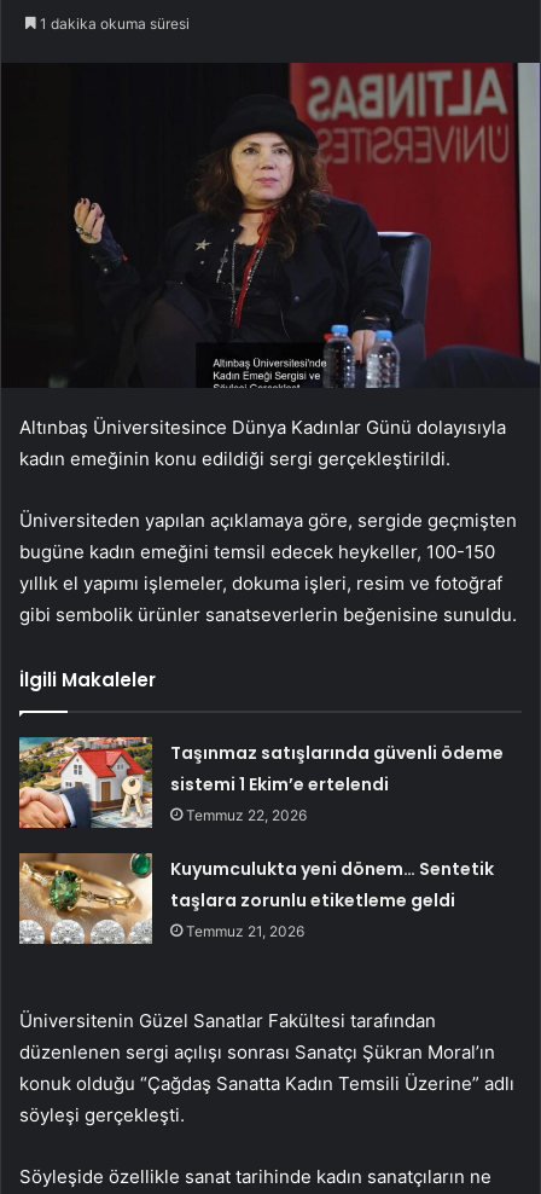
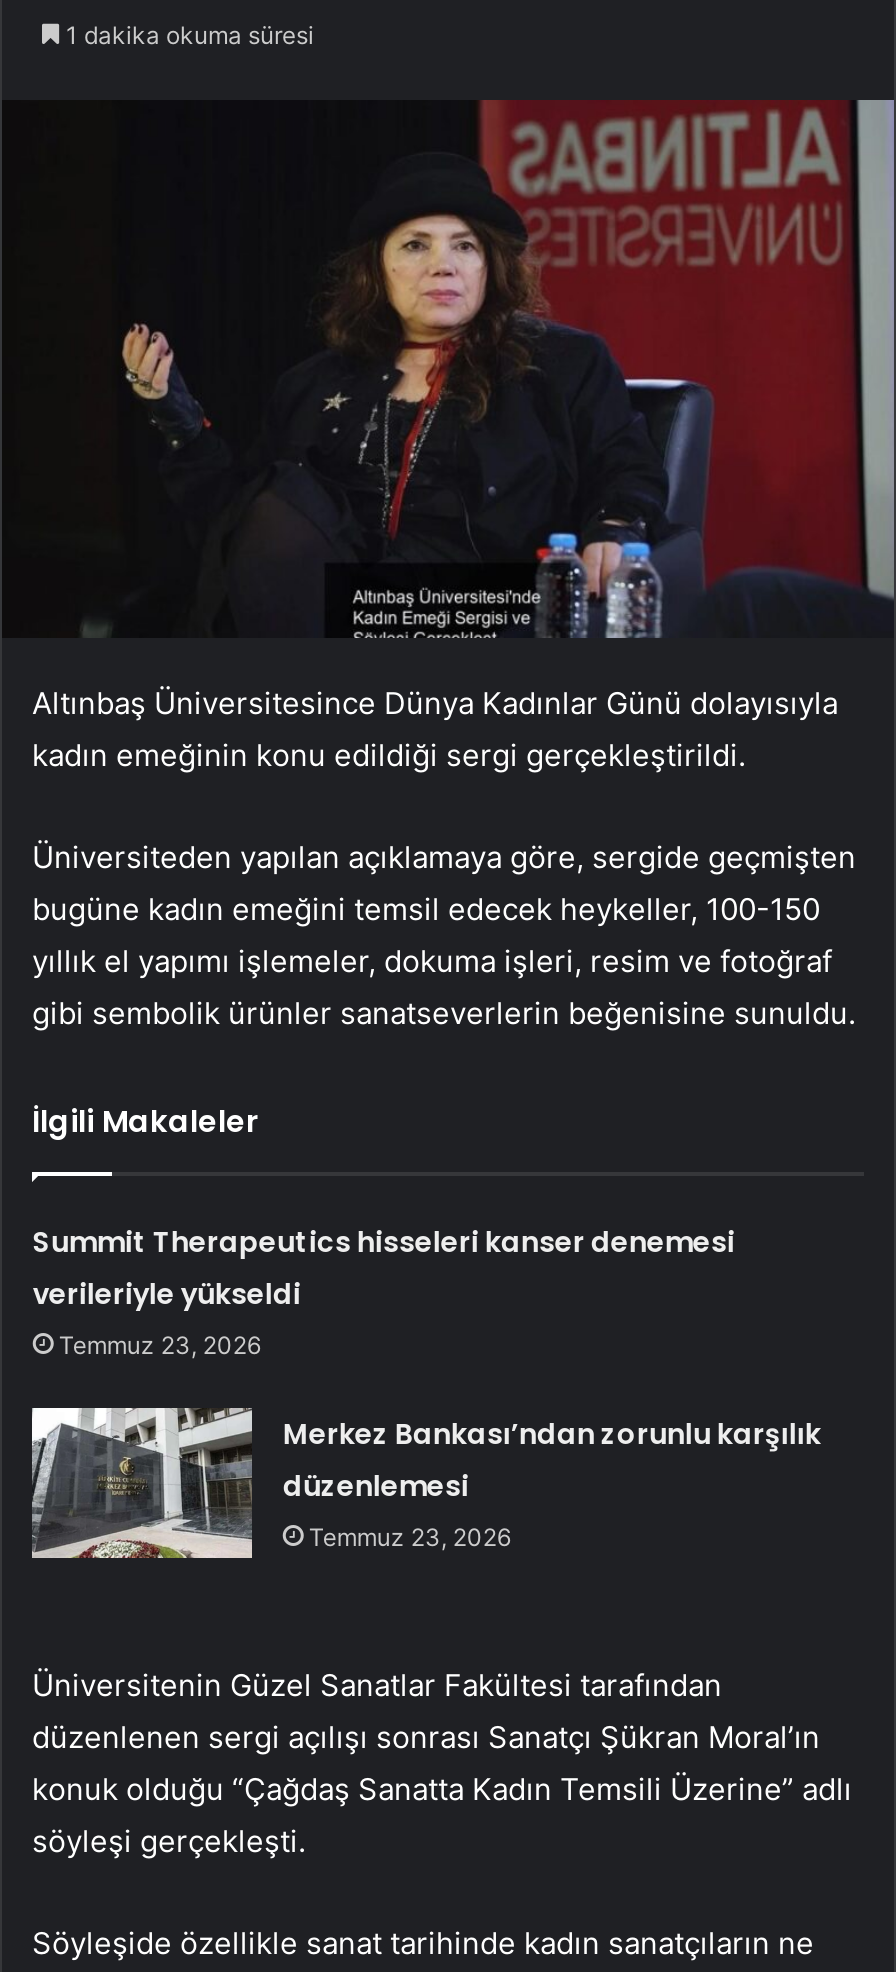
[171,741,504,824] Taşınmaz satışlarında güvenli ödeme | sistemi 1 Ekim’e ertelendi | Temmuz 22, 2026 -> [33,1222,735,1360] Summit Therapeutics hisseleri kanser denemesi | verileriyle yükseldi | Temmuz 23, 2026
[18,852,494,945] [image] | Kuyumculukta yeni dönem… Sentetik | taşlara zorunlu etiketleme geldi | Temmuz 21, 2026 -> [30,1406,821,1560] [image] | Merkez Bankası’ndan zorunlu karşılık | düzenlemesi | Temmuz 23, 2026

